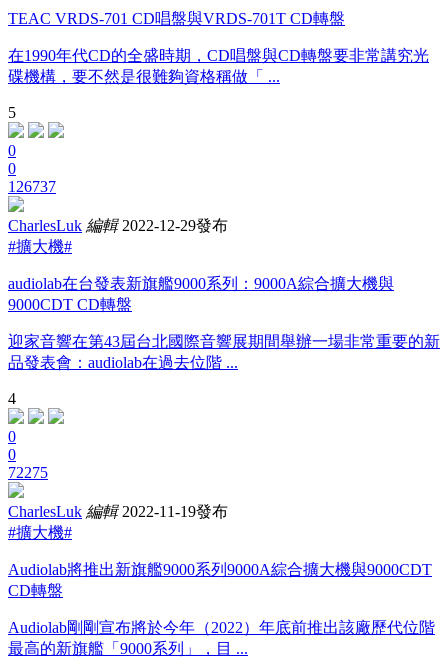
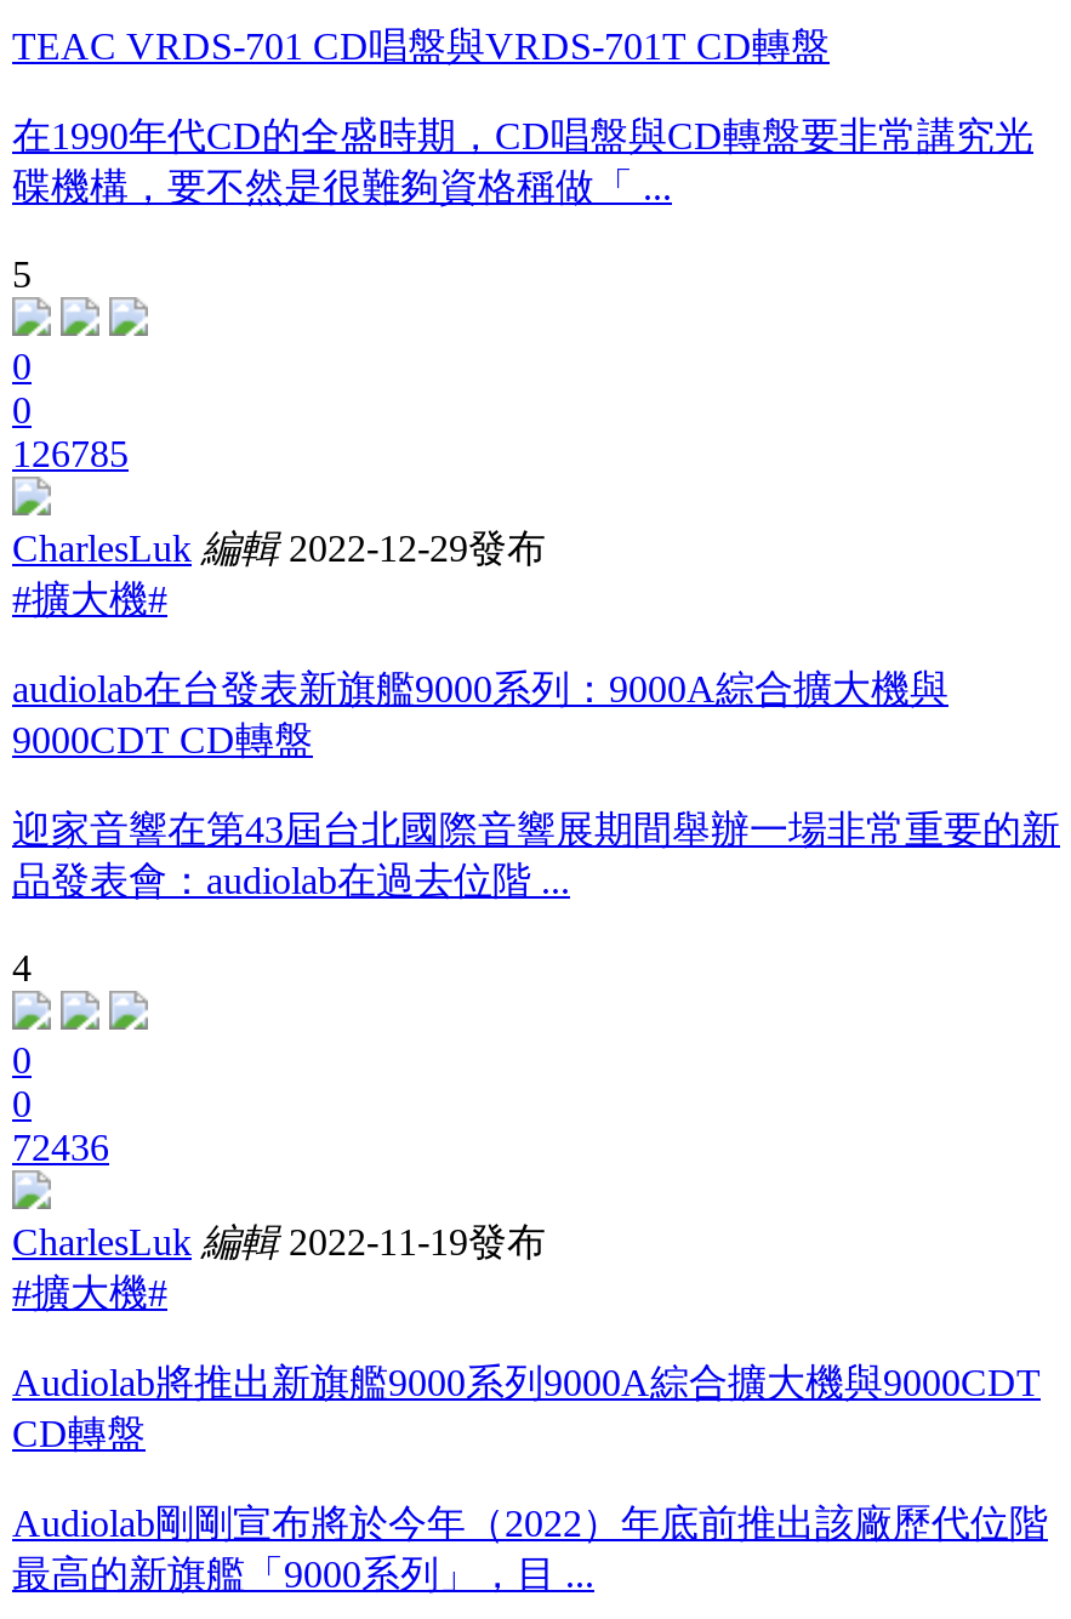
[8,178,56,195] 126737 -> [12,433,129,474] 126785
[8,464,48,481] 72275 -> [12,1126,109,1168] 72436

